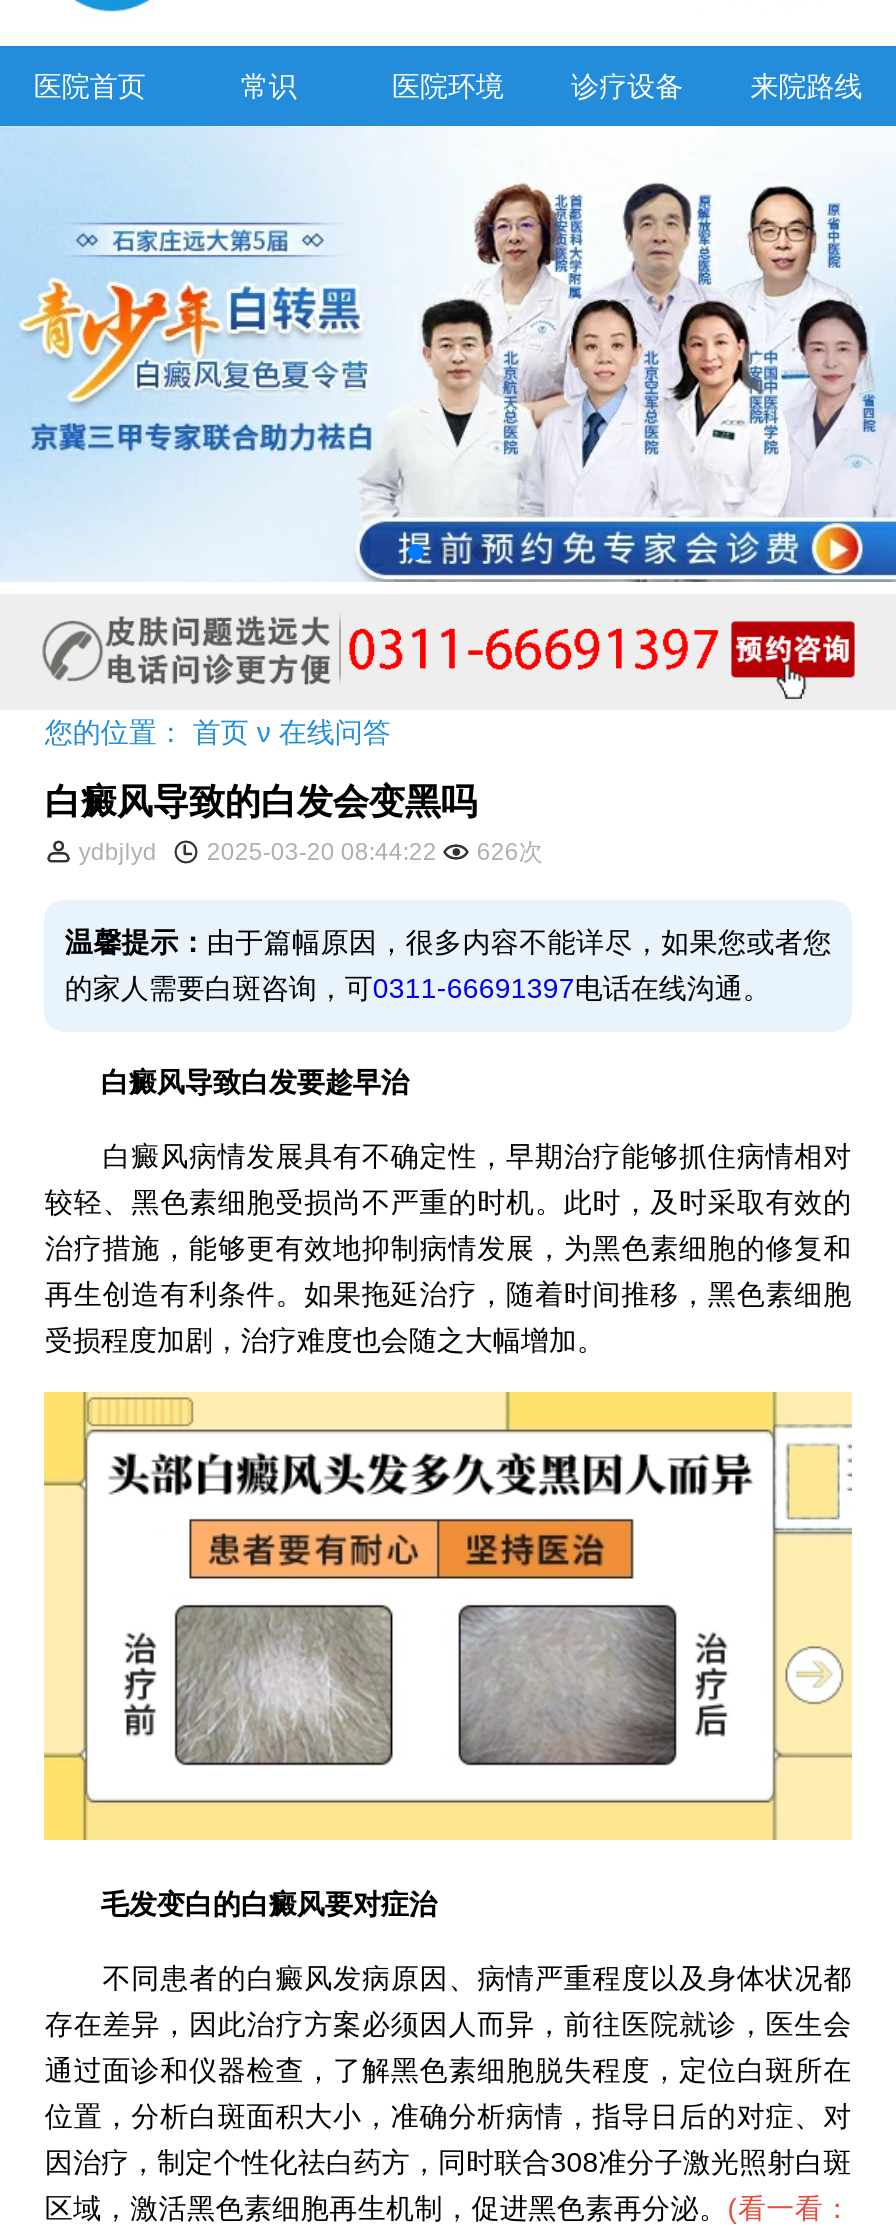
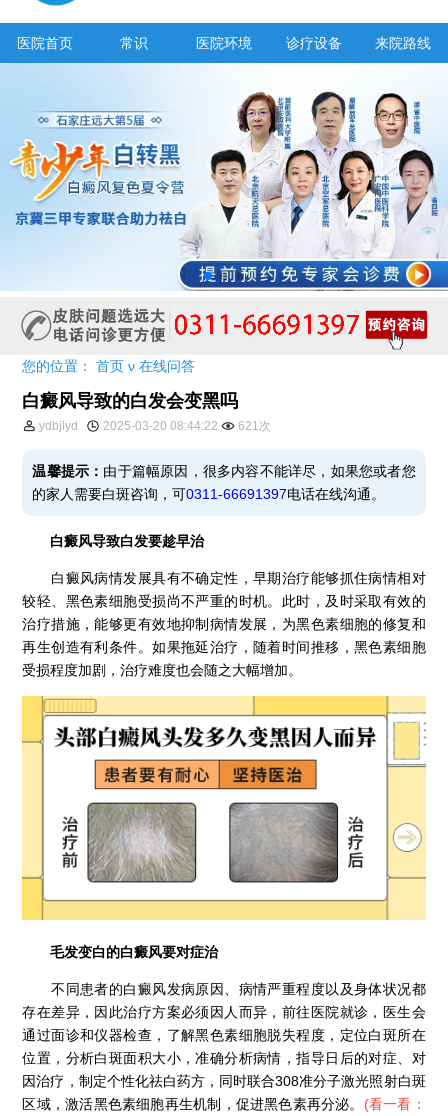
[73,838,543,866] ydbjlyd 2025-03-20 08:44:22 626次 -> [36,419,271,433] ydbjlyd 2025-03-20 08:44:22 621次

